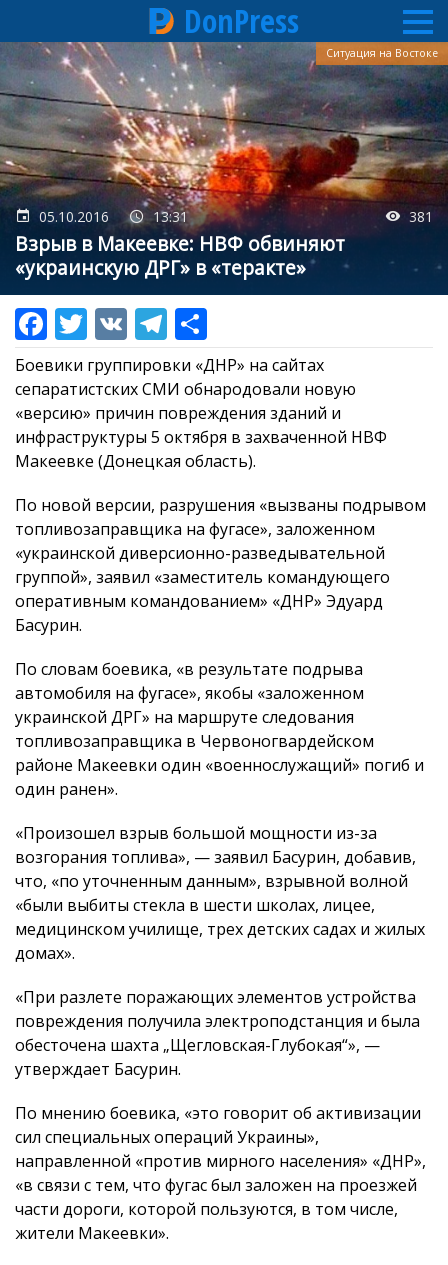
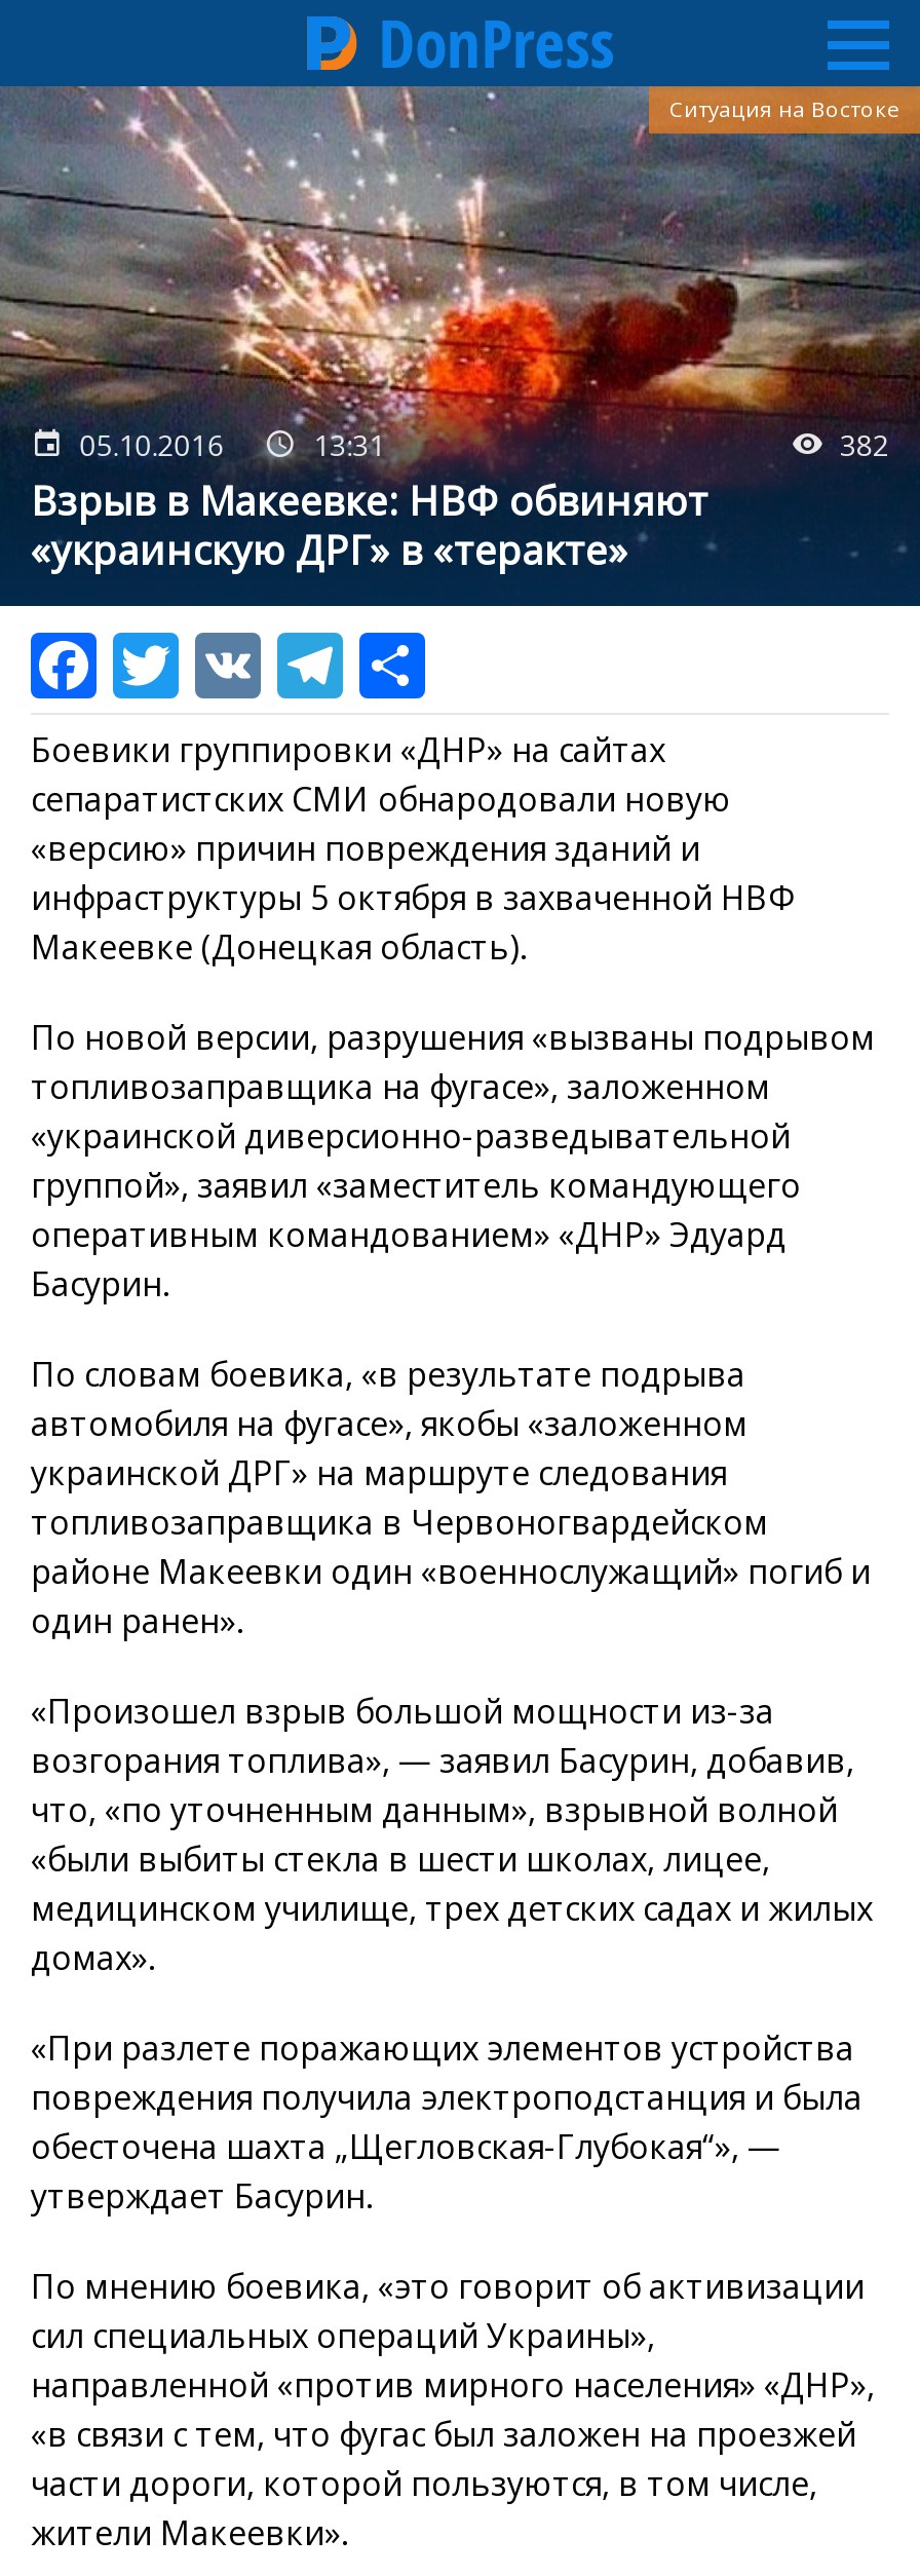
[409,207,433,226] 381 -> [840,425,889,464] 382

